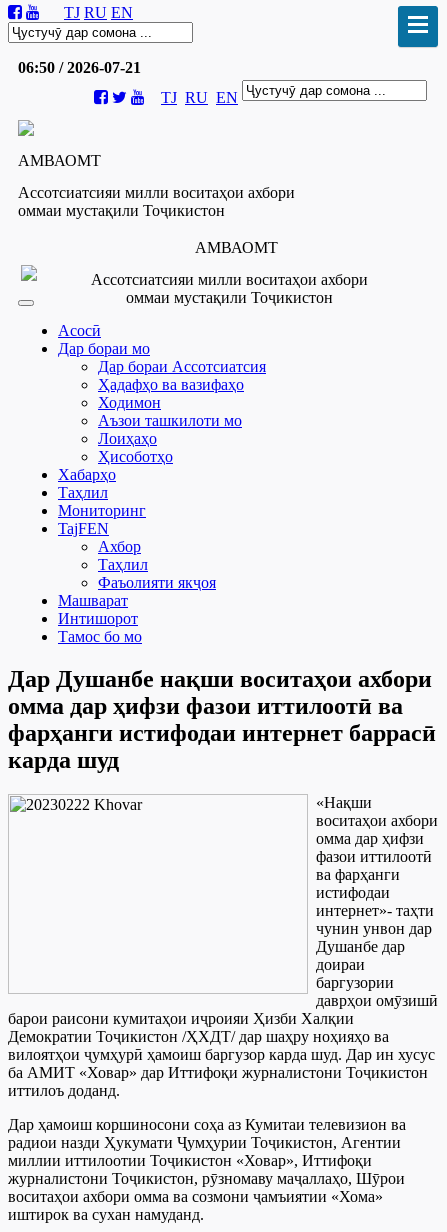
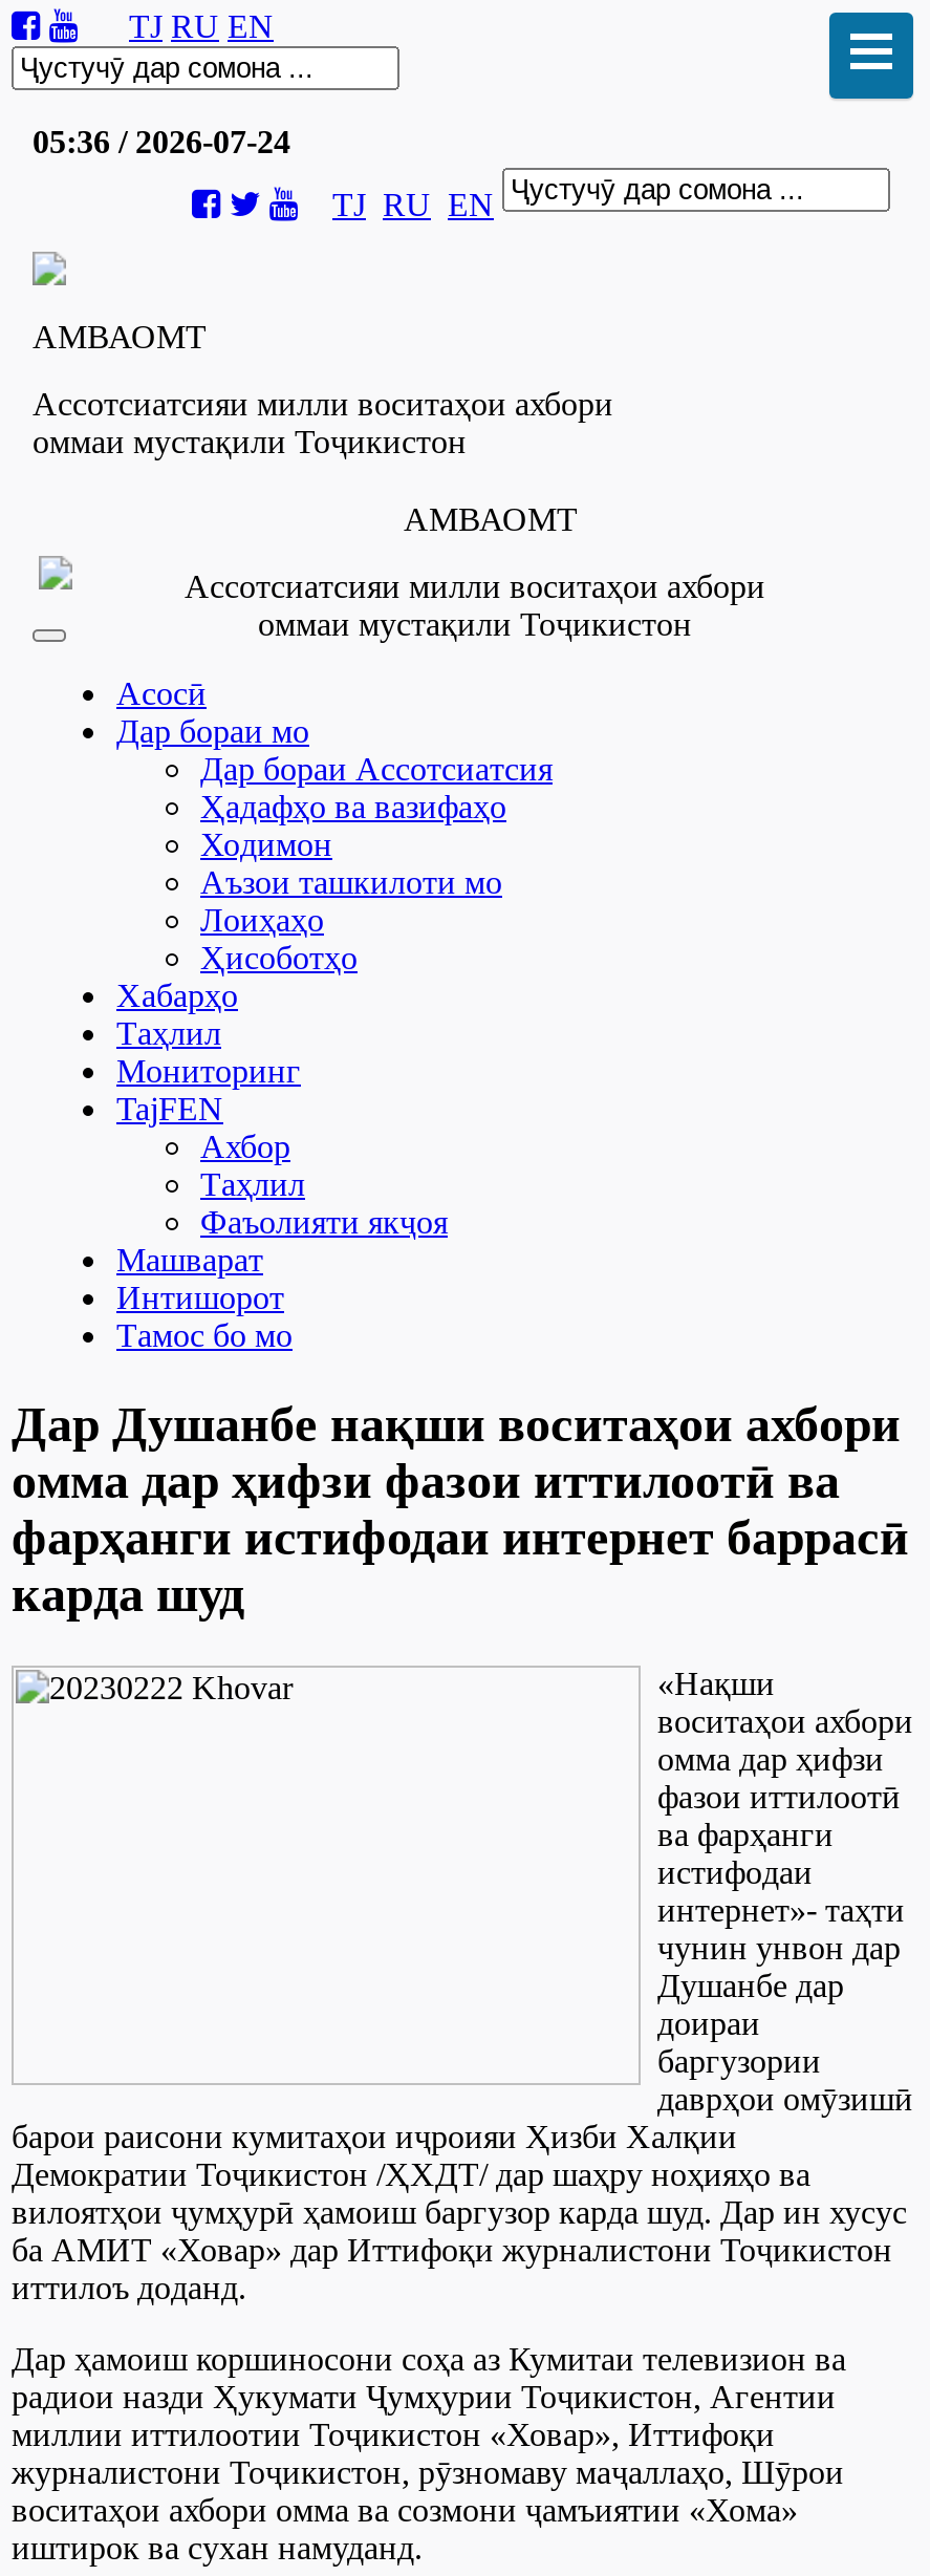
[18,59,141,76] 06:50 / 2026-07-21 -> [33,124,290,159] 05:36 / 2026-07-24

